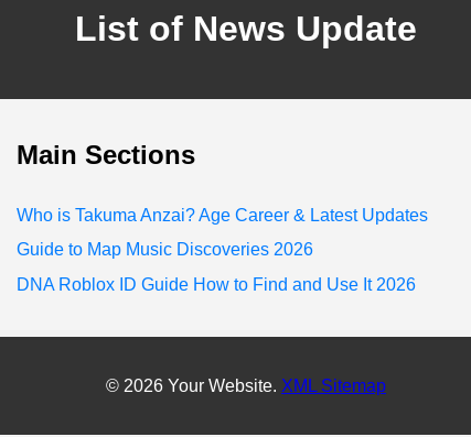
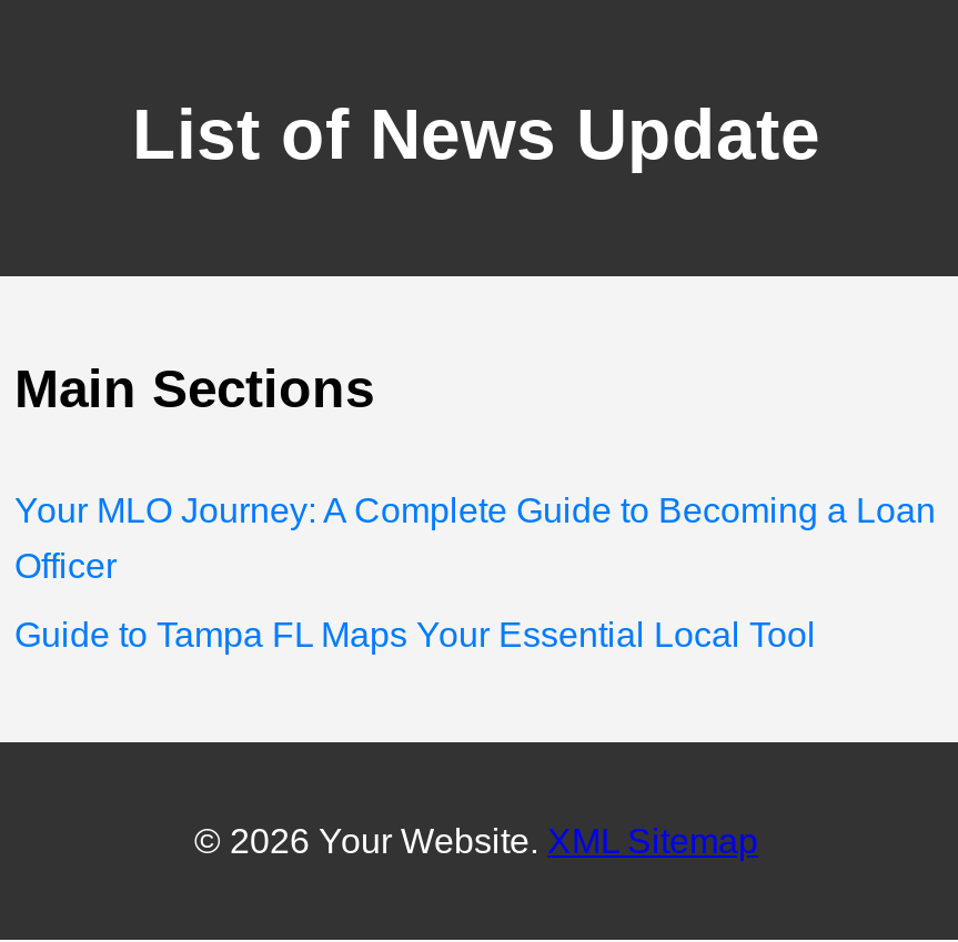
[17,206,428,225] Who is Takuma Anzai? Age Career & Latest Updates -> [14,492,936,529] Your MLO Journey: A Complete Guide to Becoming a Loan
[17,240,313,259] Guide to Map Music Discoveries 2026 -> [14,547,117,585] Officer
[17,275,416,294] DNA Roblox ID Guide How to Find and Use It 2026 -> [14,616,816,654] Guide to Tampa FL Maps Your Essential Local Tool

